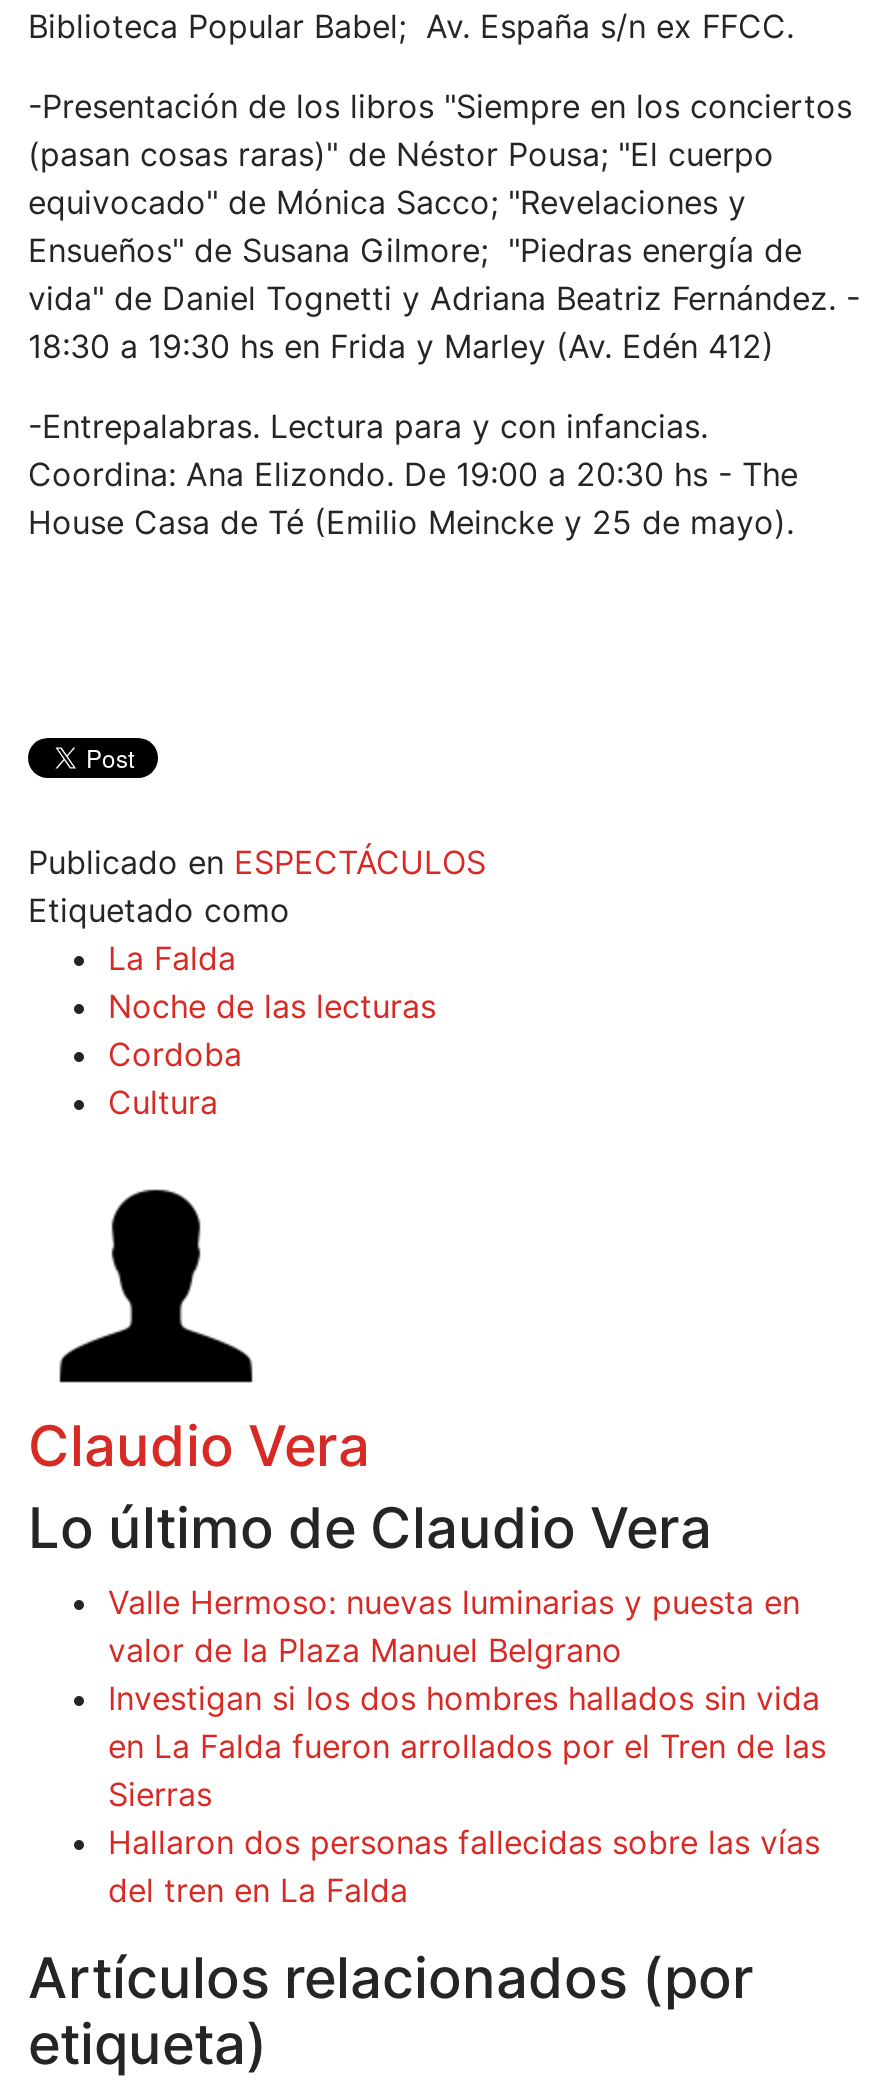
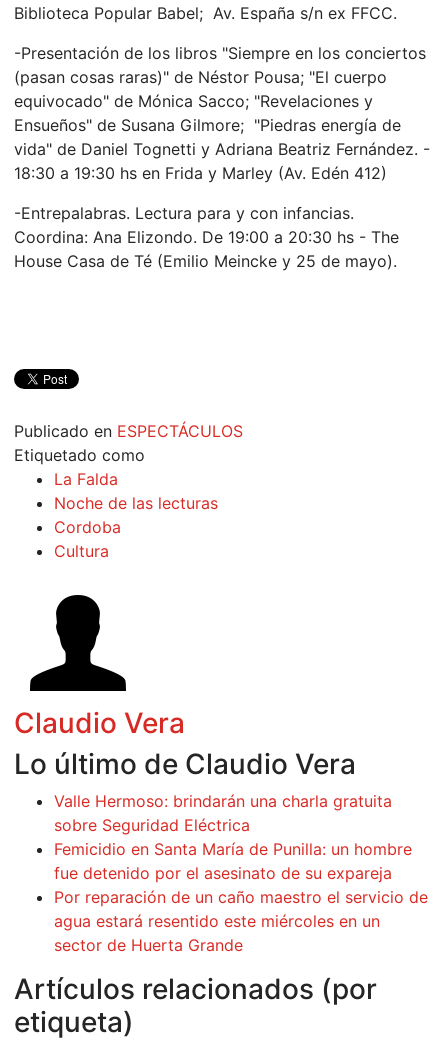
[108,1582,826,1910] Valle Hermoso: nuevas luminarias y puesta en | valor de la Plaza Manuel Belgrano | Investigan si los dos hombres hallados sin vida | en La Falda fueron arrollados por el Tren de las | Sierras | Hallaron dos personas fallecidas sobre las vías | del tren en La Falda -> [54,791,428,955] Valle Hermoso: brindarán una charla gratuita | sobre Seguridad Eléctrica | Femicidio en Santa María de Punilla: un hombre | fue detenido por el asesinato de su expareja | Por reparación de un caño maestro el servicio de | agua estará resentido este miércoles en un | sector de Huerta Grande

